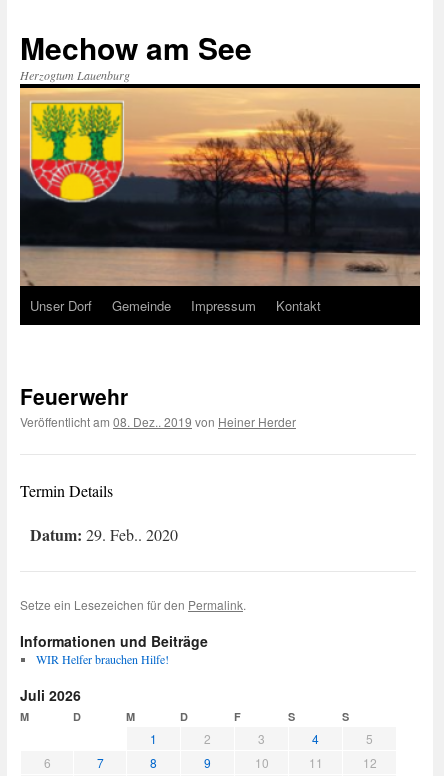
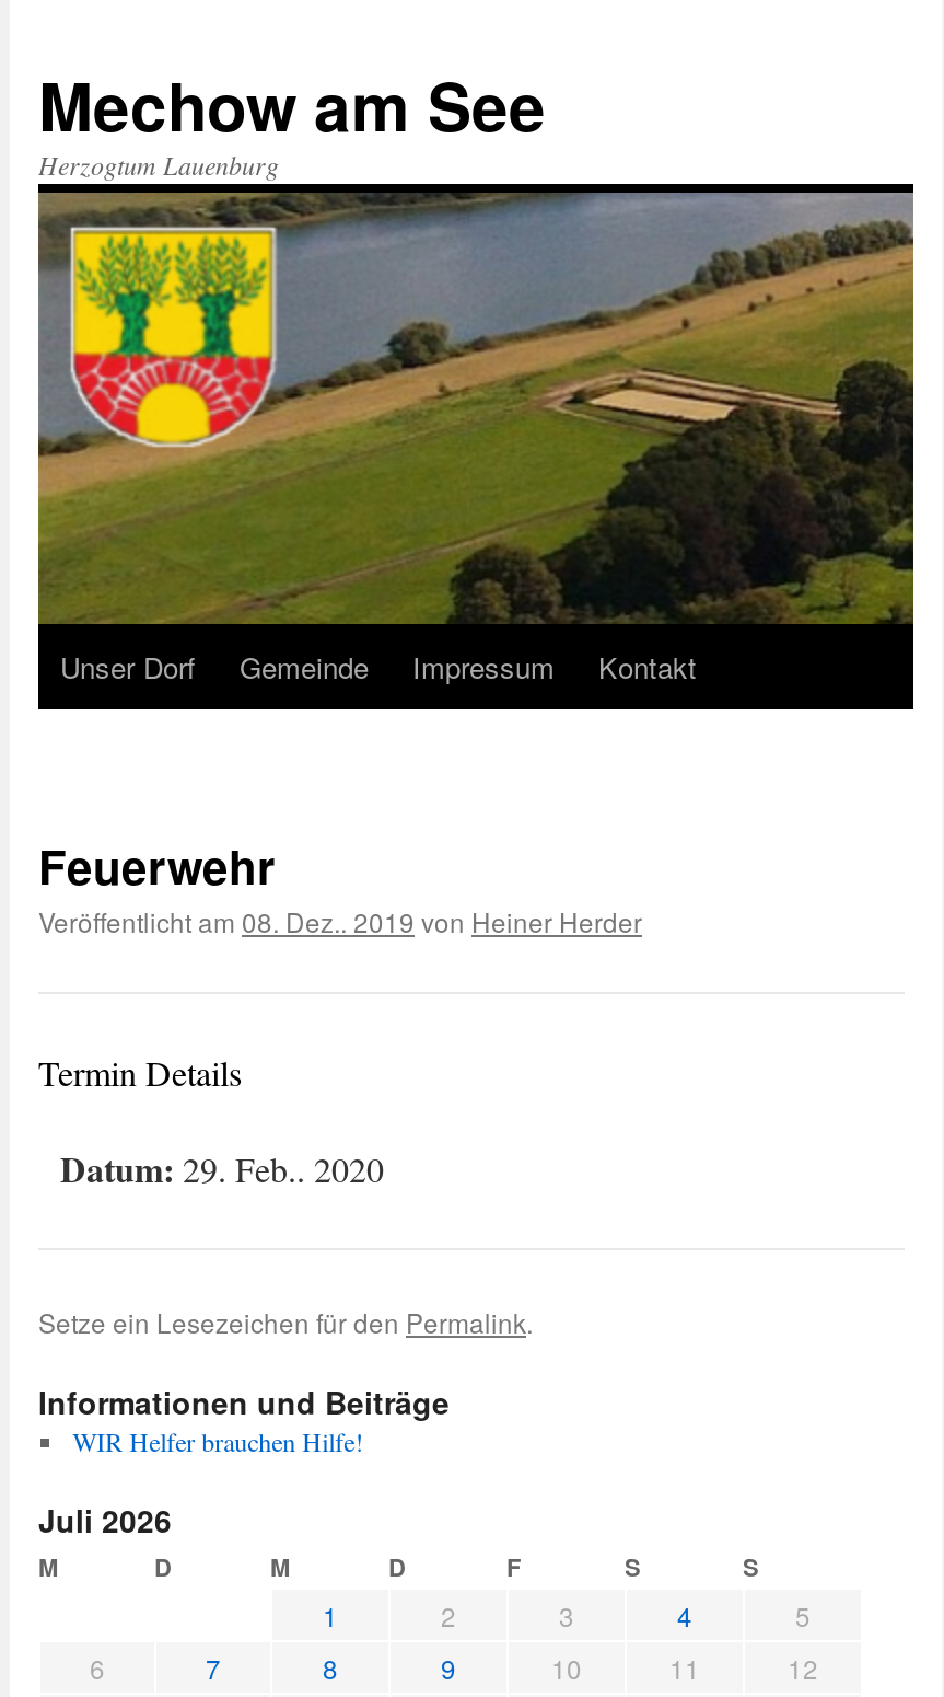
[19,87,421,287] [image] -> [36,191,916,624] [image]

